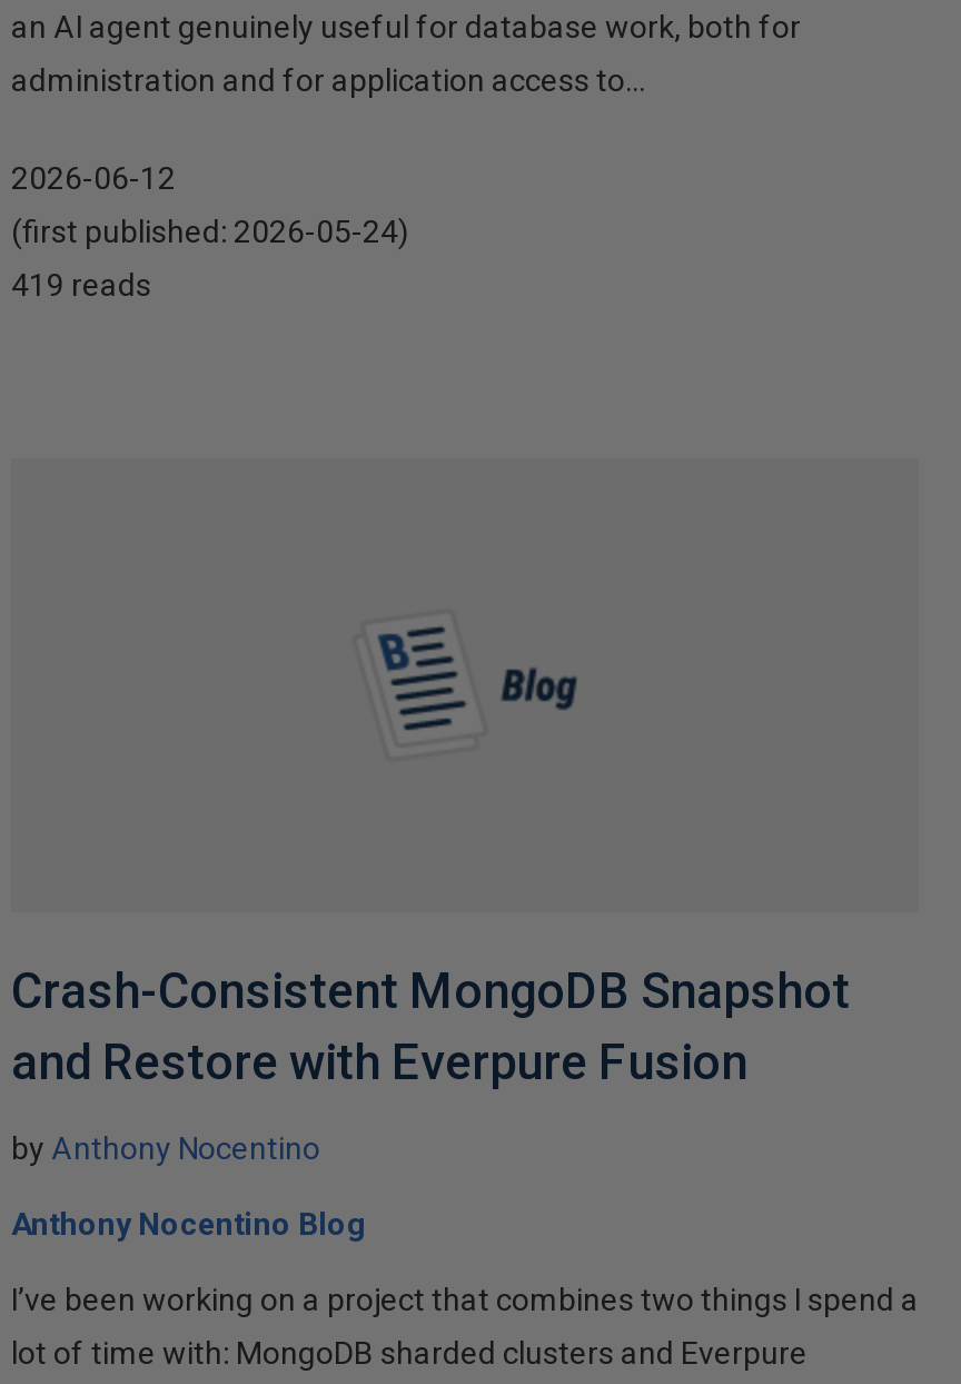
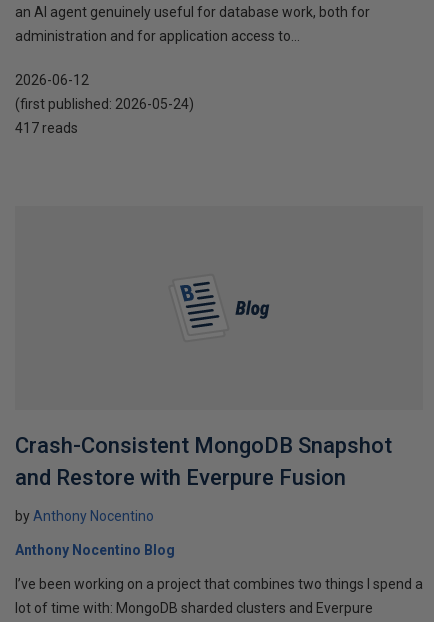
[11,267,151,303] 419 reads -> [15,120,78,136] 417 reads

